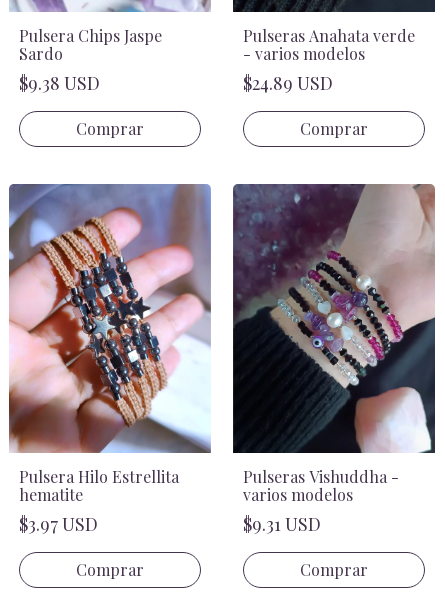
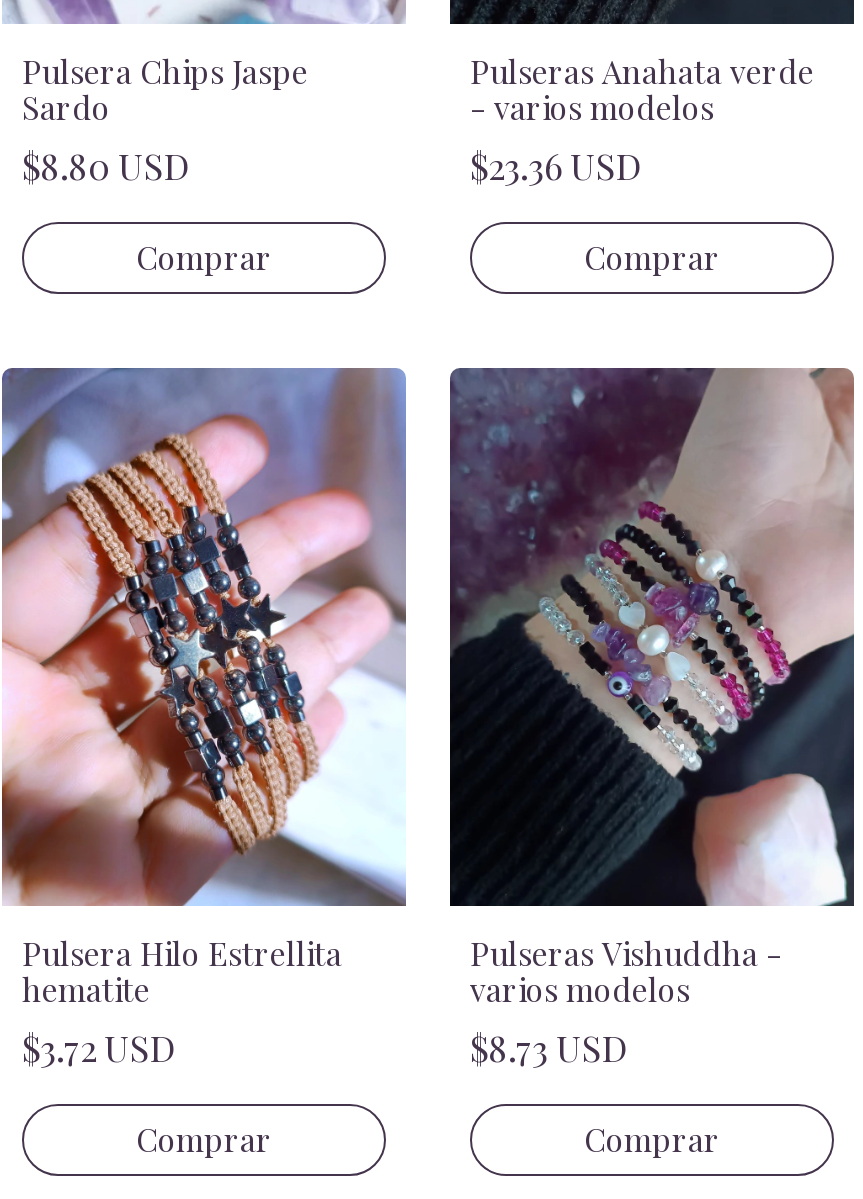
[19,71,100,95] $9.38 USD -> [22,142,190,190] $8.80 USD
[243,71,333,95] $24.89 USD -> [470,142,642,190] $23.36 USD
[19,512,98,536] $3.97 USD -> [22,1025,176,1073] $3.72 USD
[243,512,321,536] $9.31 USD -> [470,1025,628,1073] $8.73 USD

